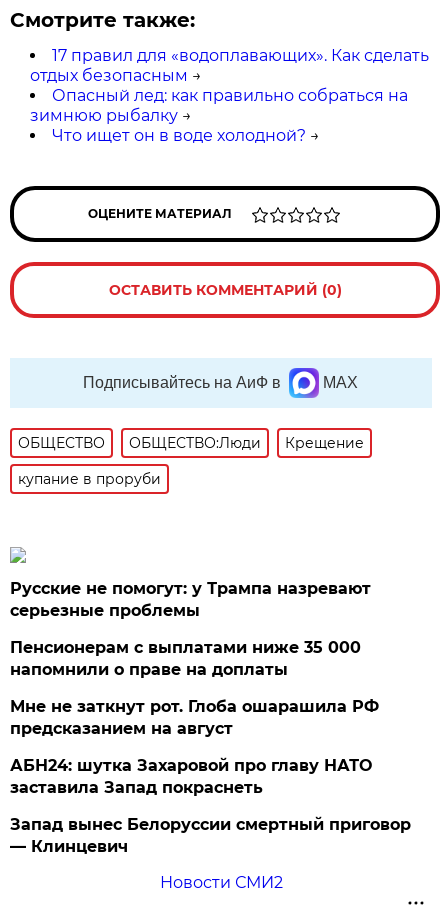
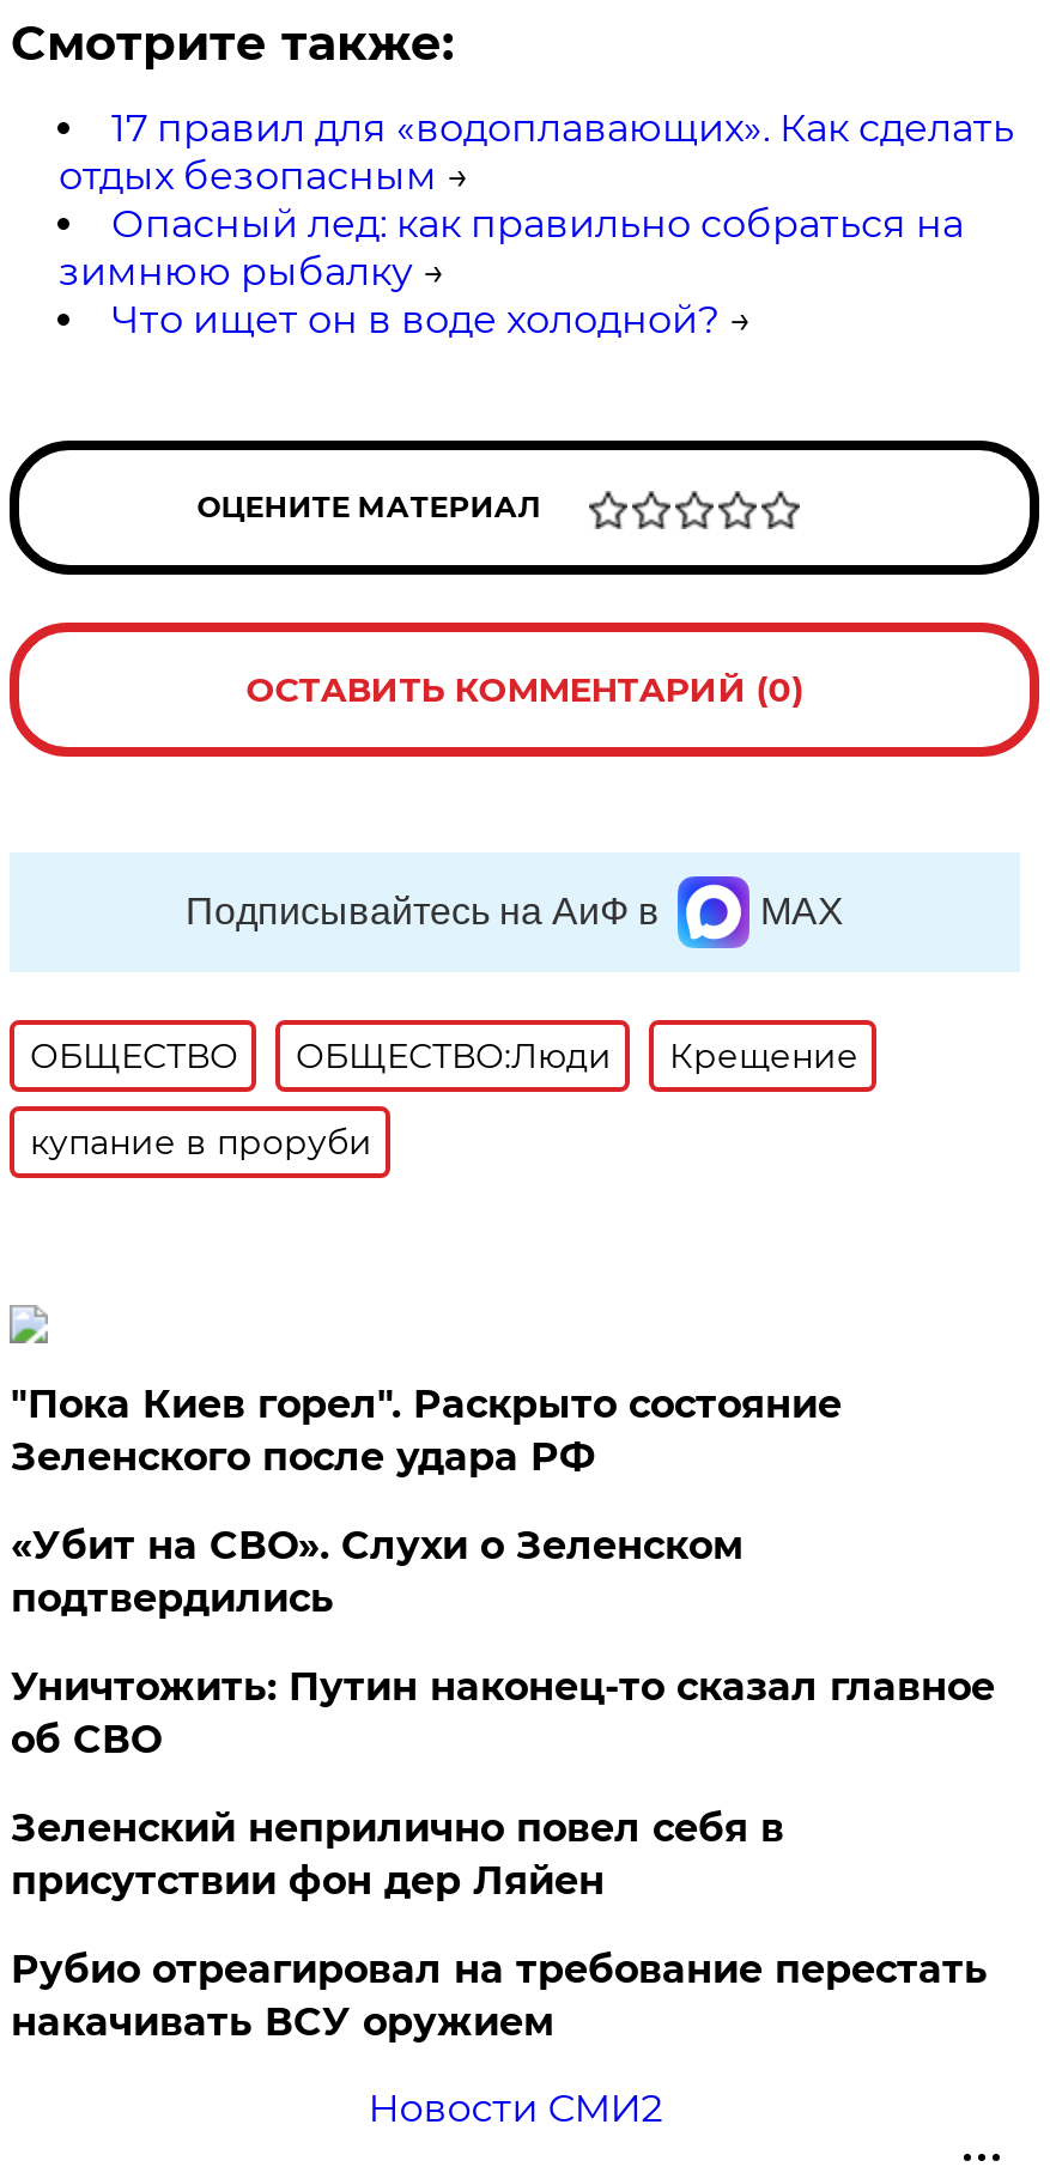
[10,579,371,620] Русские не помогут: у Трампа назревают | серьезные проблемы -> [11,1381,841,1480] "Пока Киев горел". Раскрыто состояние | Зеленского после удара РФ
[10,638,361,679] Пенсионерам с выплатами ниже 35 000 | напомнили о праве на доплаты -> [11,1523,743,1621] «Убит на СВО». Слухи о Зеленском | подтвердились
[10,697,379,738] Мне не заткнут рот. Глоба ошарашила РФ | предсказанием на август -> [11,1664,995,1762] Уничтожить: Путин наконец-то сказал главное | об СВО
[10,756,372,797] АБН24: шутка Захаровой про главу НАТО | заставила Запад покраснеть -> [11,1805,784,1903] Зеленский неприлично повел cебя в | присутствии фон дер Ляйен
[10,815,411,856] Запад вынес Белоруссии смертный приговор | — Клинцевич -> [11,1946,988,2045] Рубио отреагировал на требование перестать | накачивать ВСУ оружием

